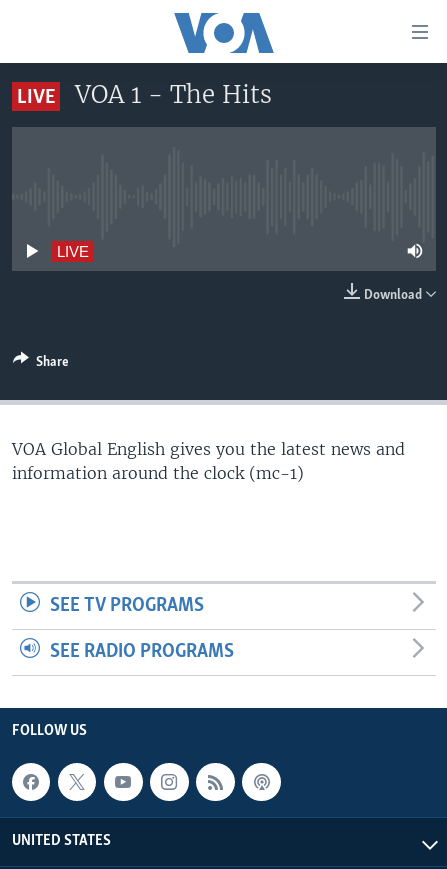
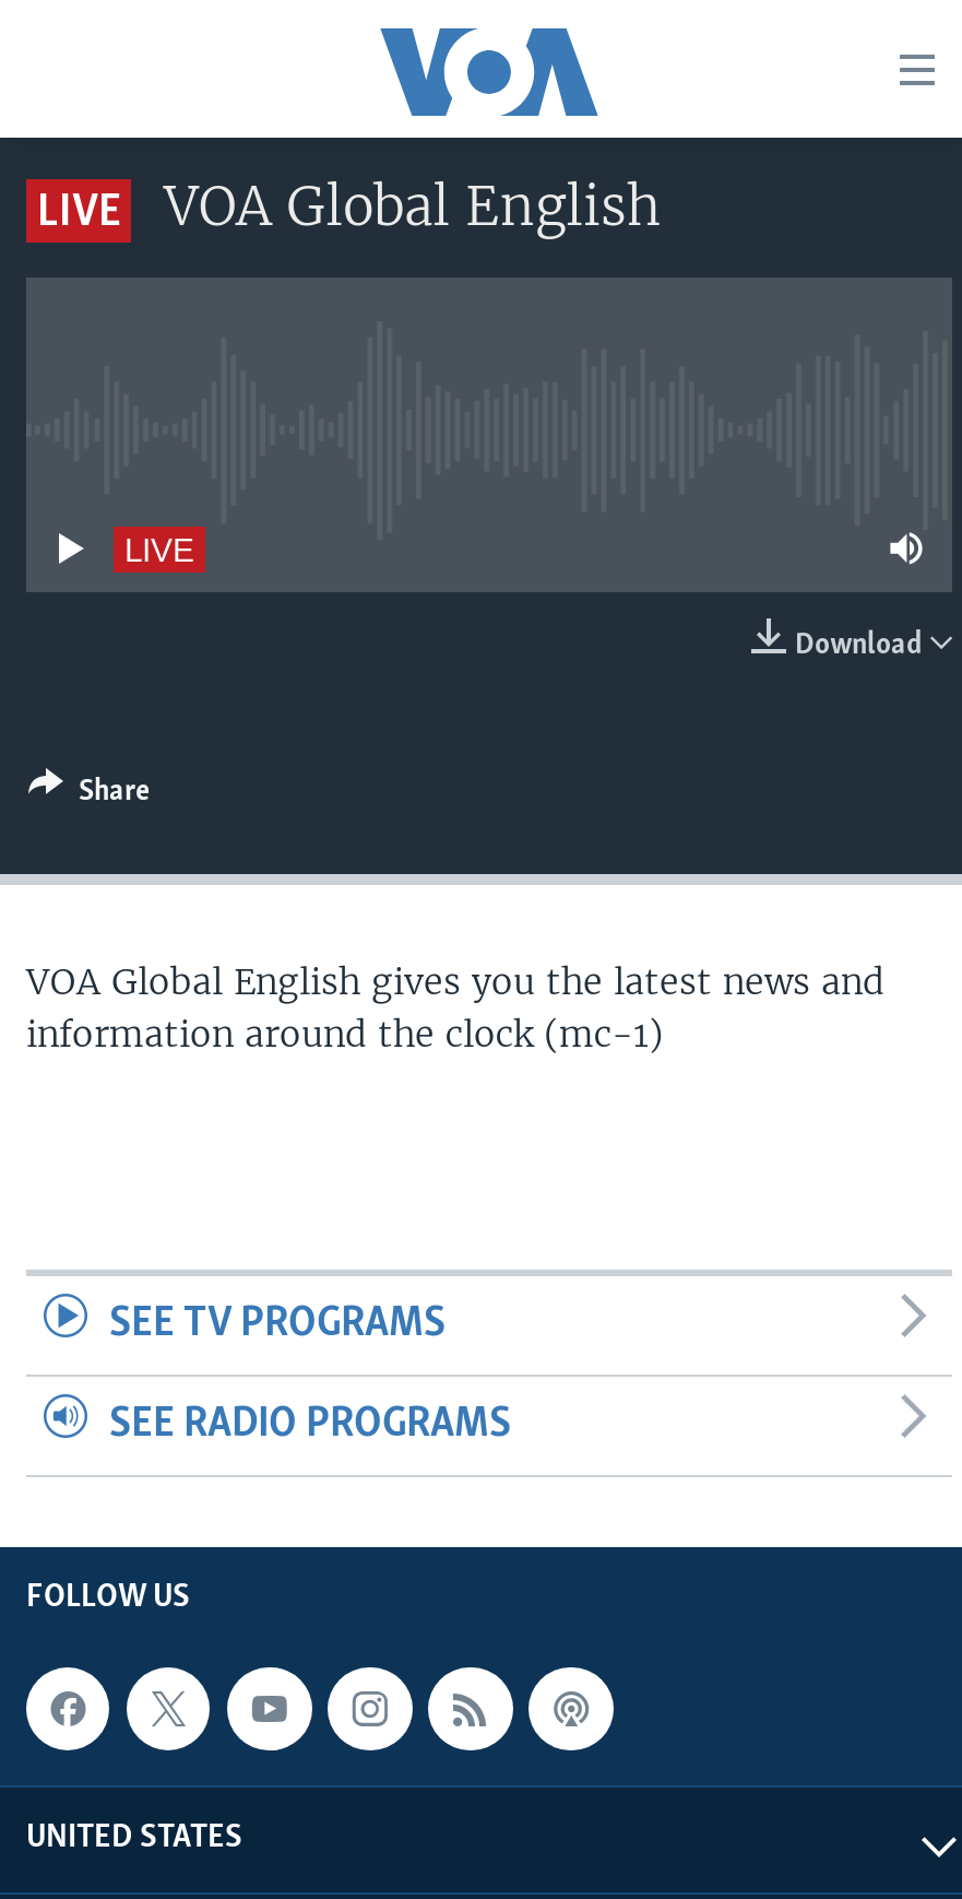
[75,79,272,110] VOA 1 - The Hits -> [164,173,662,240] VOA Global English

